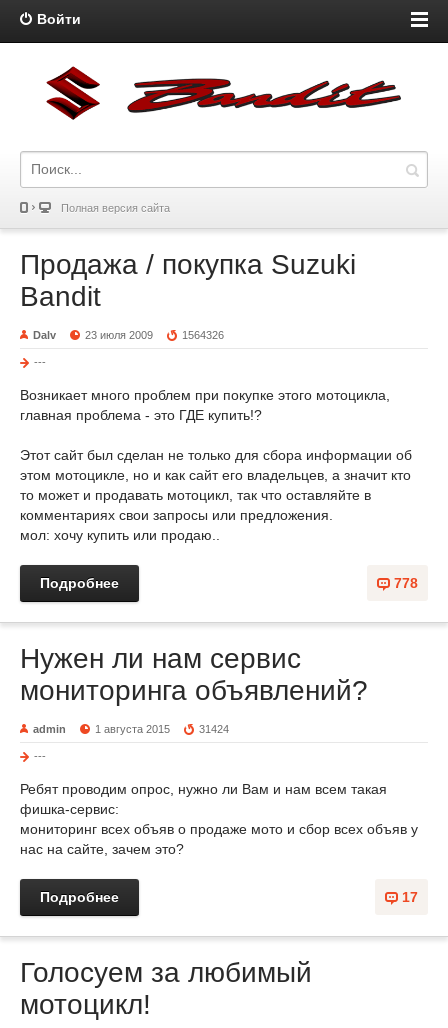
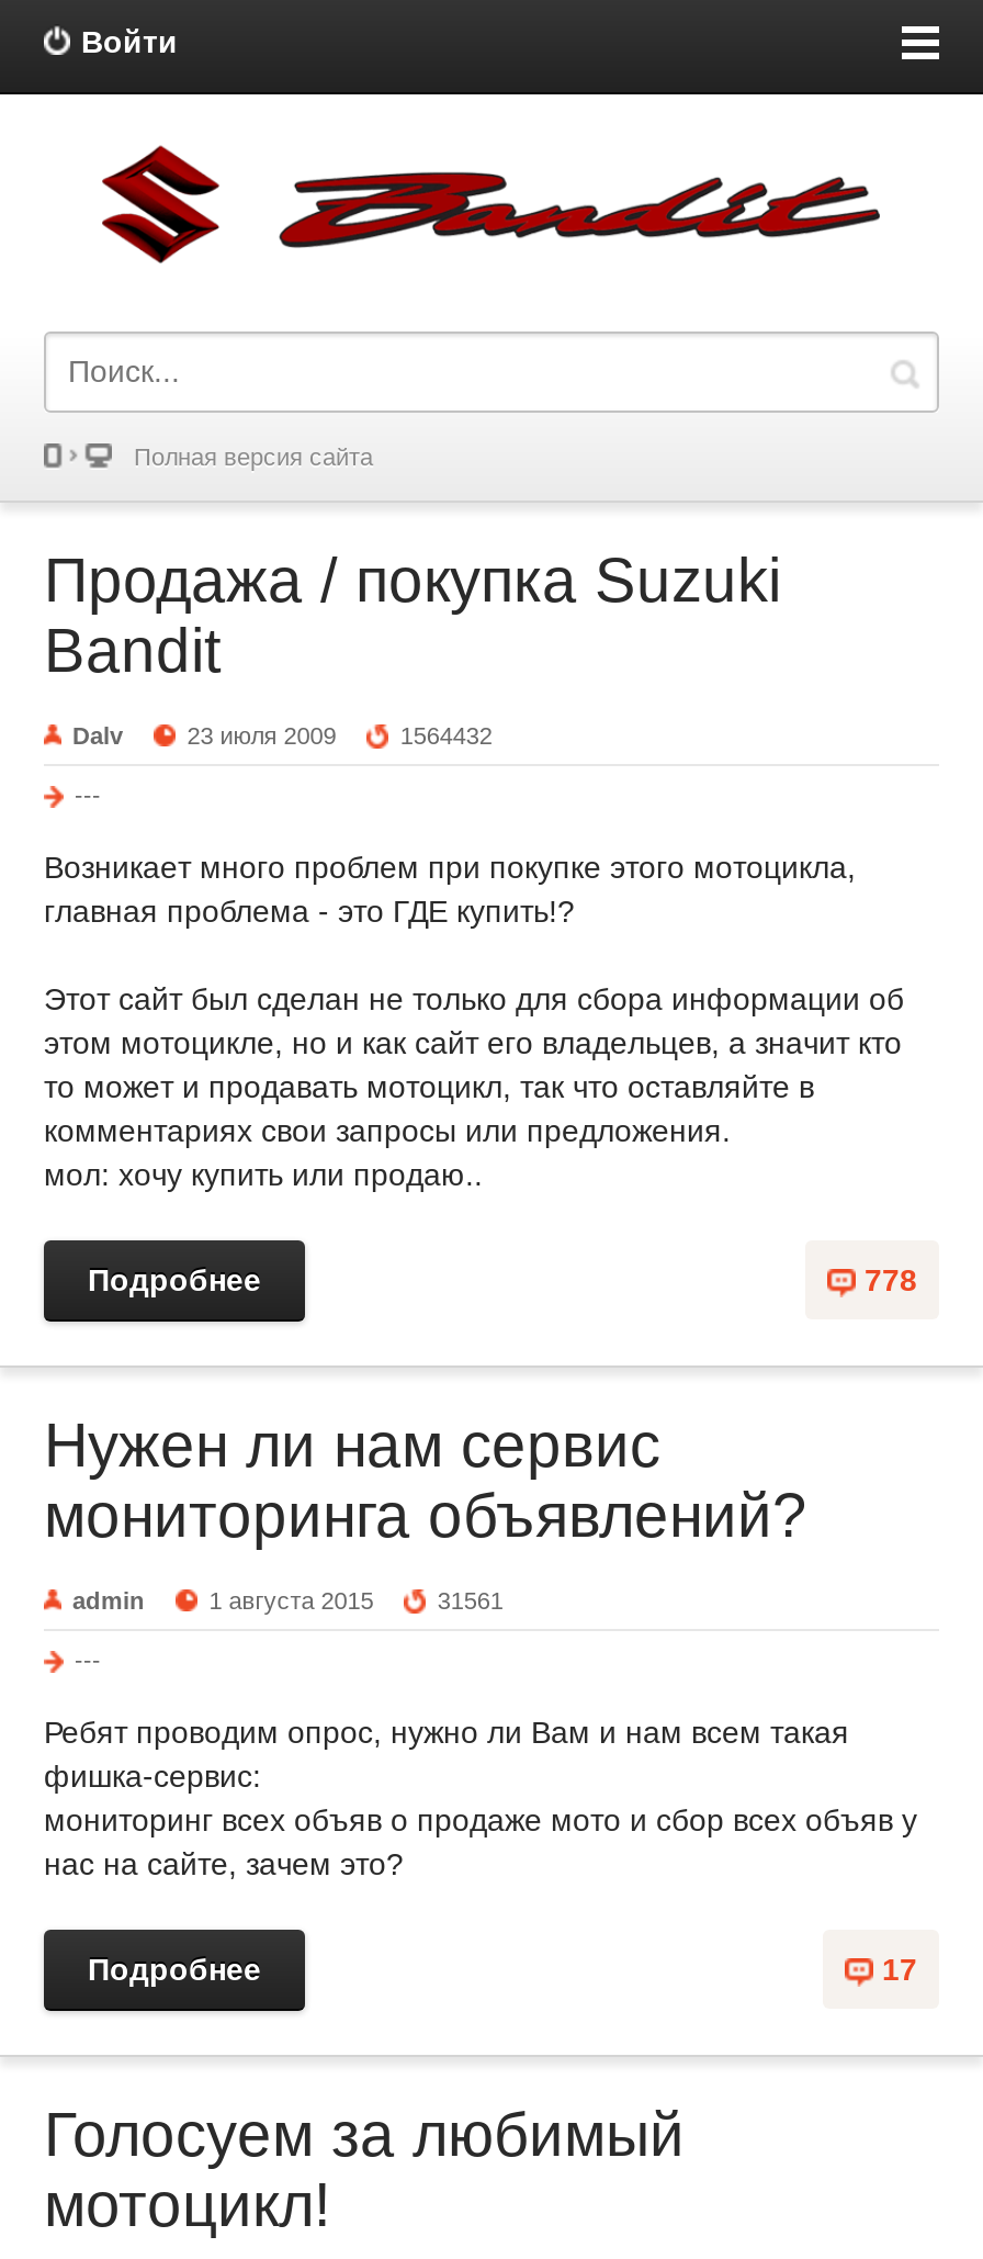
[182,329,224,341] 1564326 -> [400,722,492,748] 1564432
[199,723,229,735] 31424 -> [438,1587,503,1613] 31561

